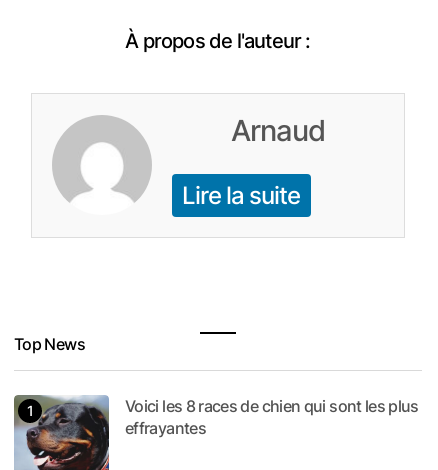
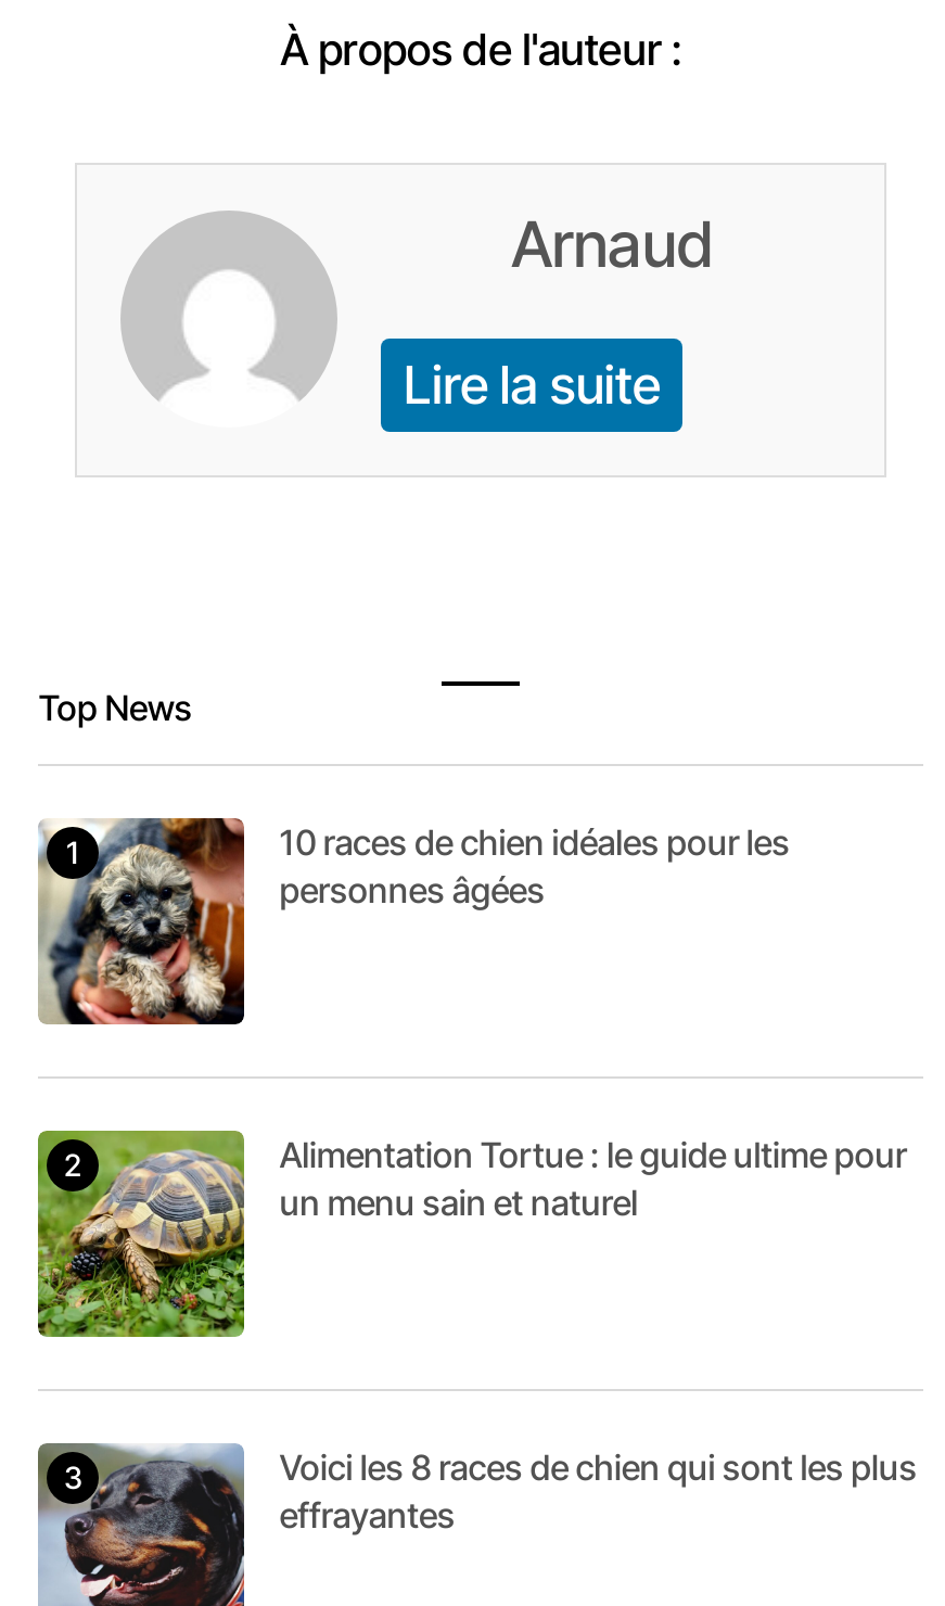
none -> [36,1129,906,1339] [image] | Alimentation Tortue : le guide ultime pour | un menu sain et naturel
none -> [38,816,789,1027] [image] | 10 races de chien idéales pour les | personnes âgées

